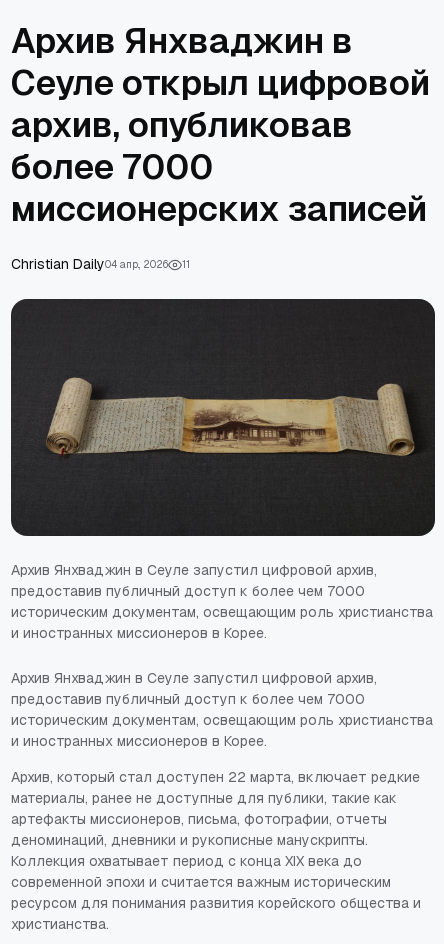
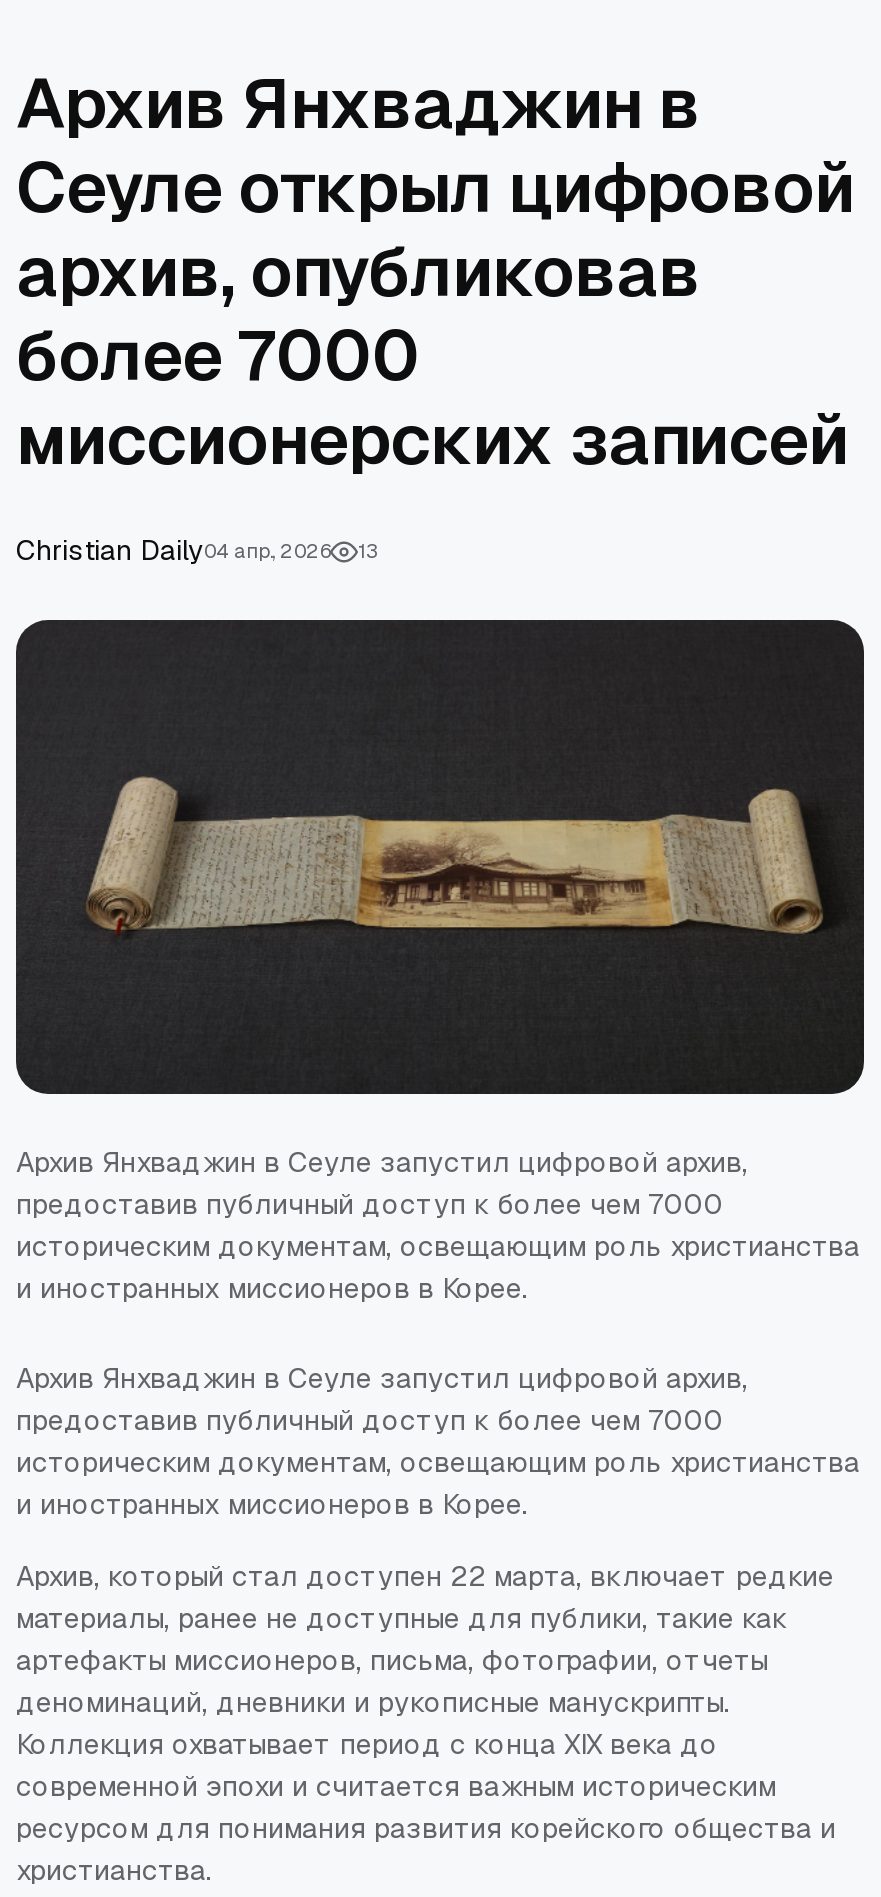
[182,258,190,271] 11 -> [358,538,376,564] 13

